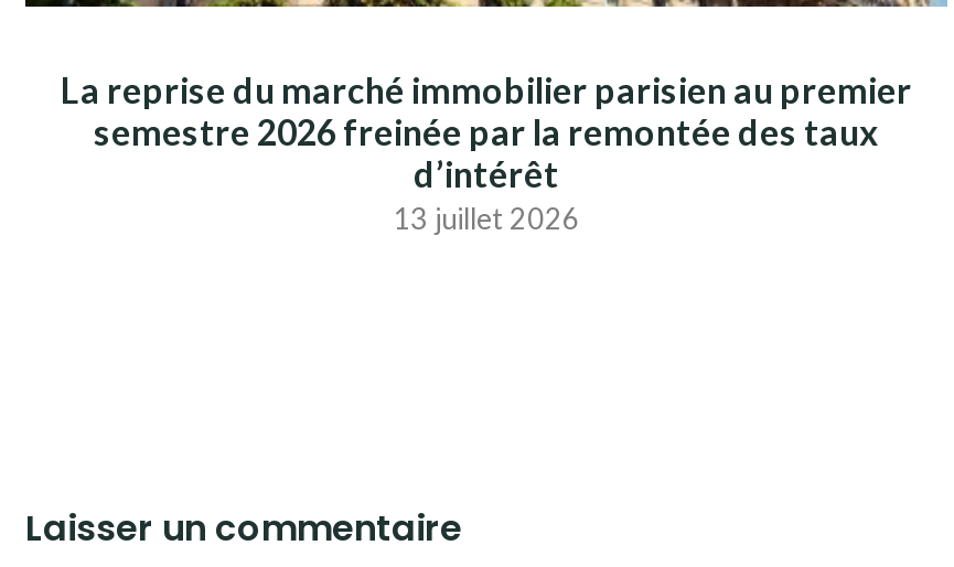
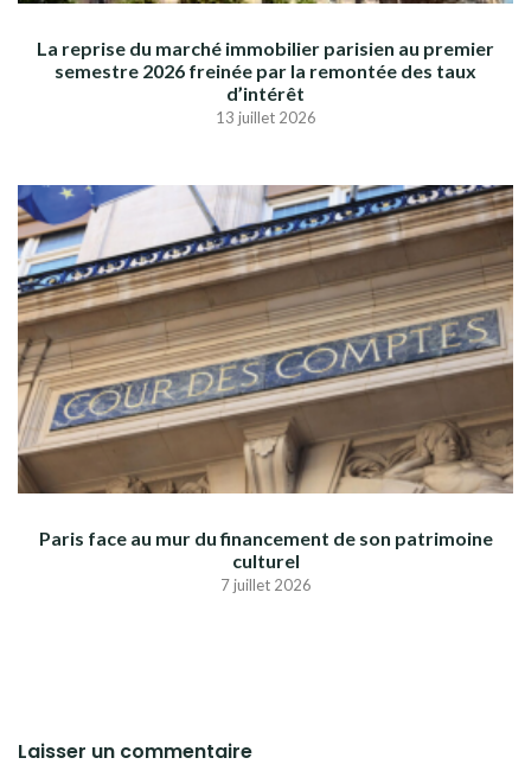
none -> [17,184,514,594] [image] | Paris face au mur du financement de son patrimoine | culturel | 7 juillet 2026

